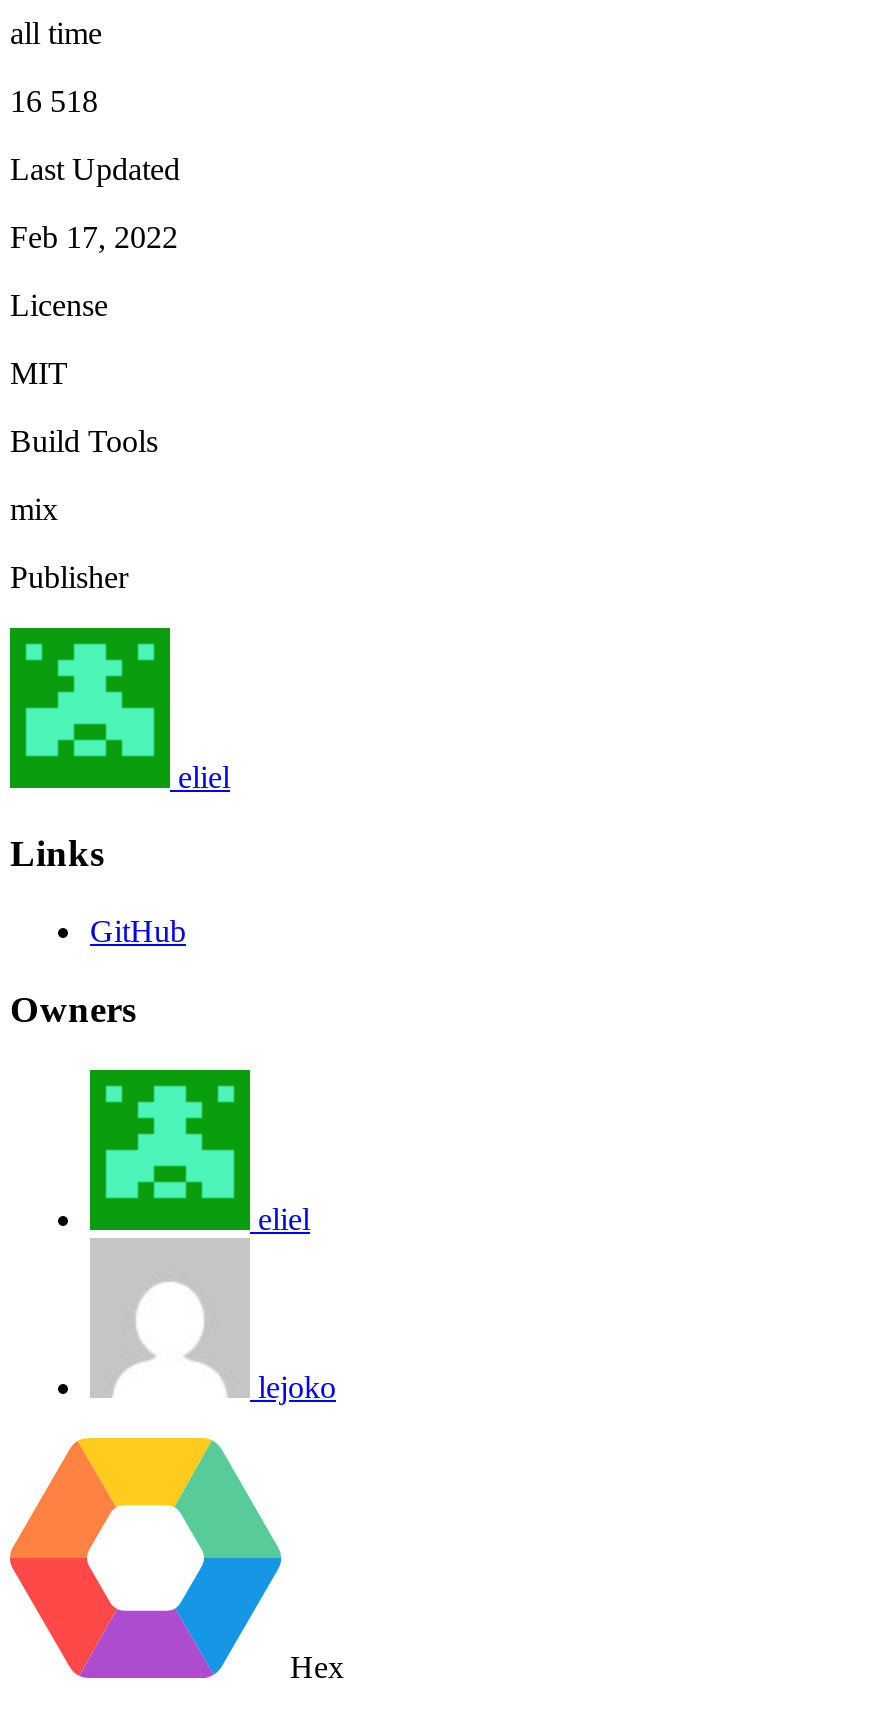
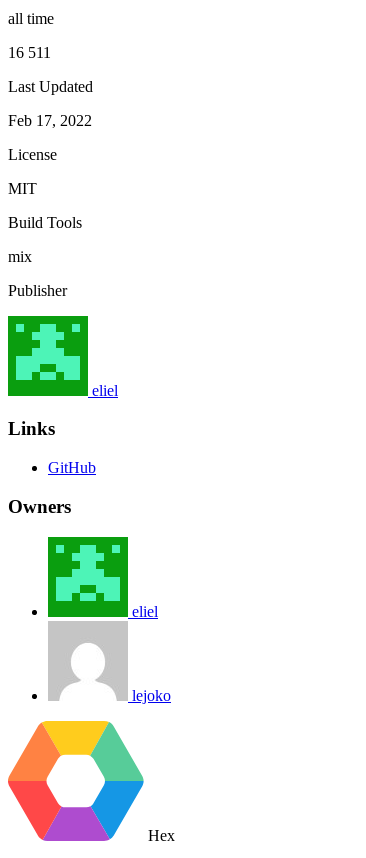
[10,83,98,117] 16 518 -> [8,44,51,61] 16 511

